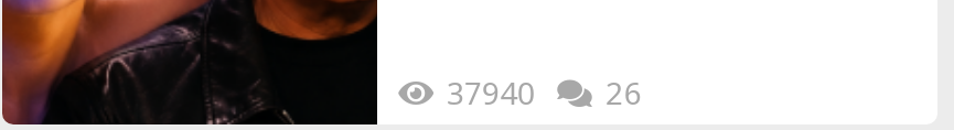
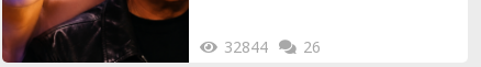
[438,72,641,114] 37940 26 -> [219,36,320,57] 32844 26

